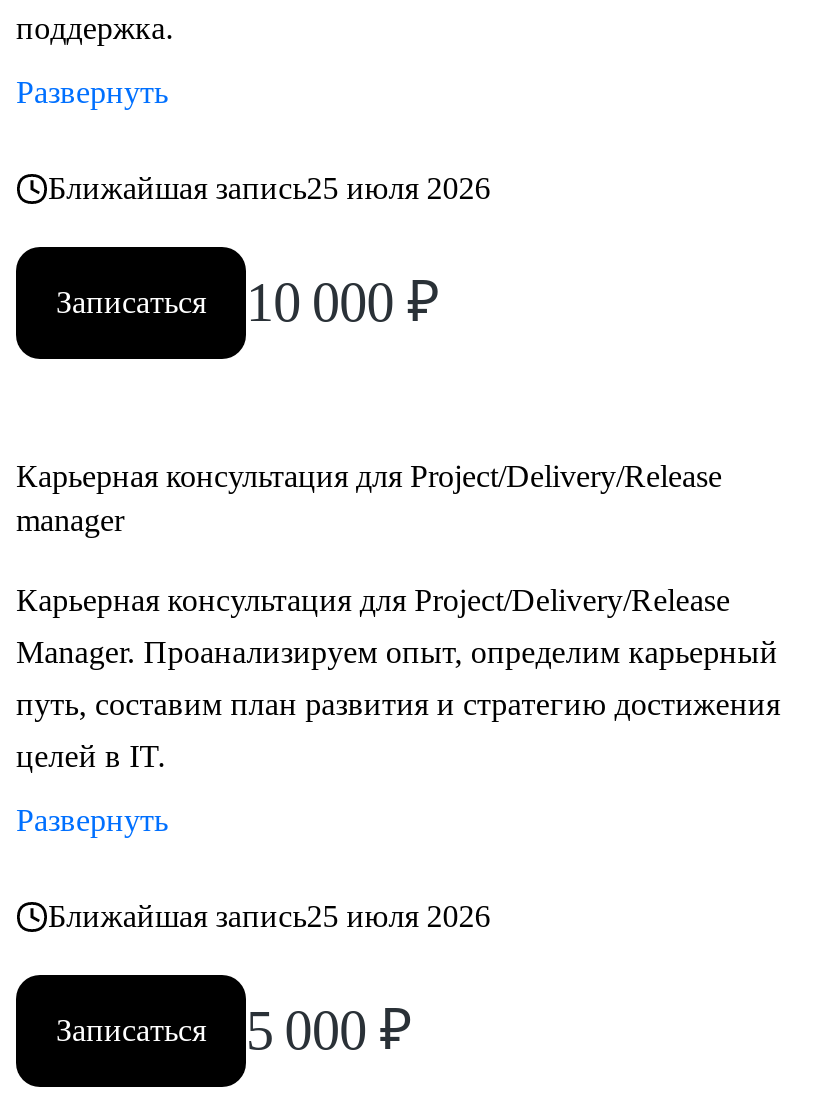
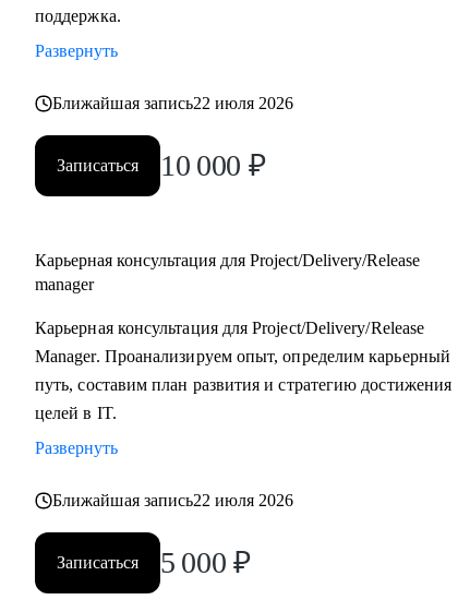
[48,171,491,205] Ближайшая запись25 июля 2026 -> [52,94,294,112] Ближайшая запись22 июля 2026
[48,899,491,933] Ближайшая запись25 июля 2026 -> [52,491,294,509] Ближайшая запись22 июля 2026

